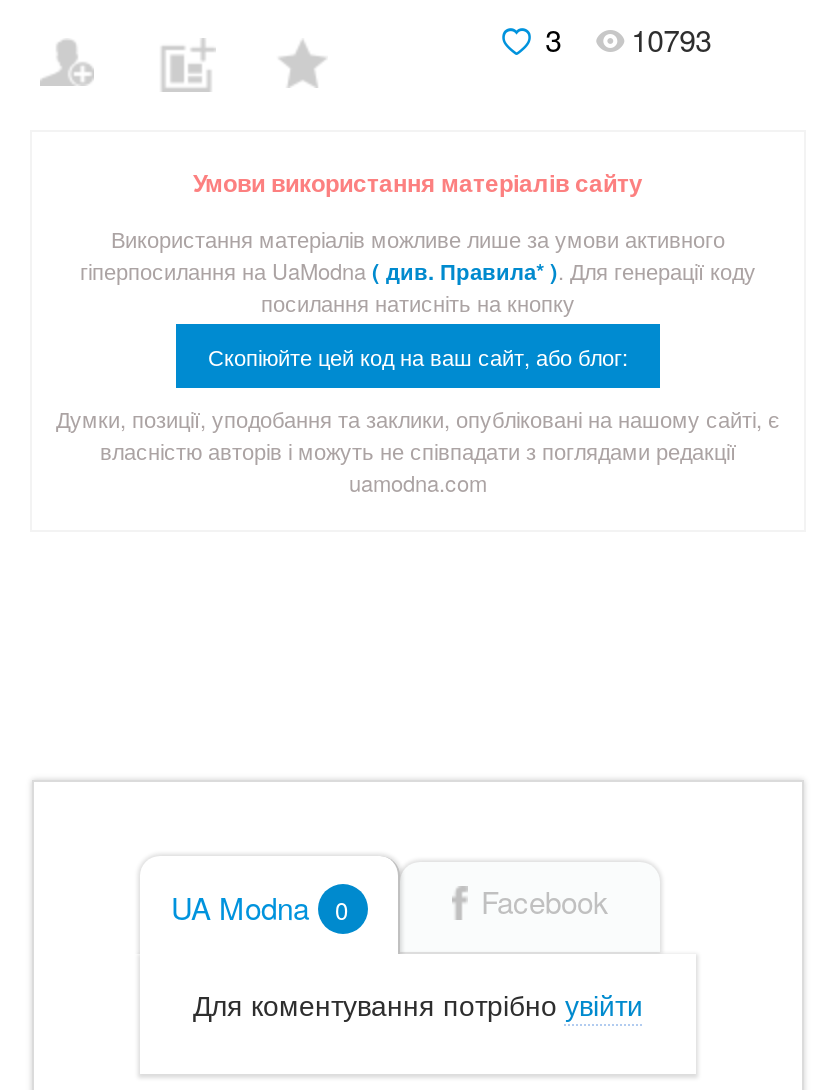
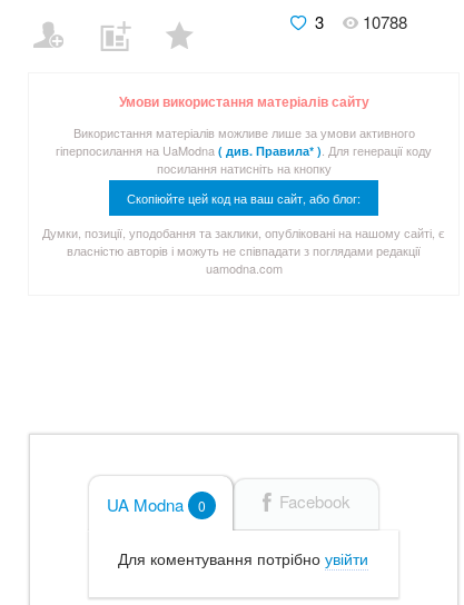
[545,18,711,60] 3 10793 -> [315,10,407,33] 3 10788

